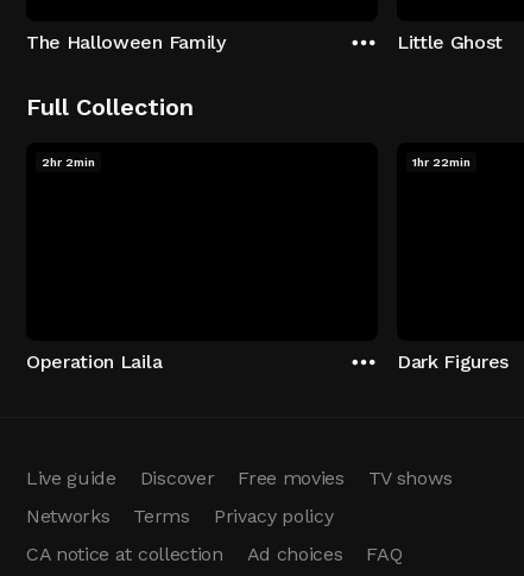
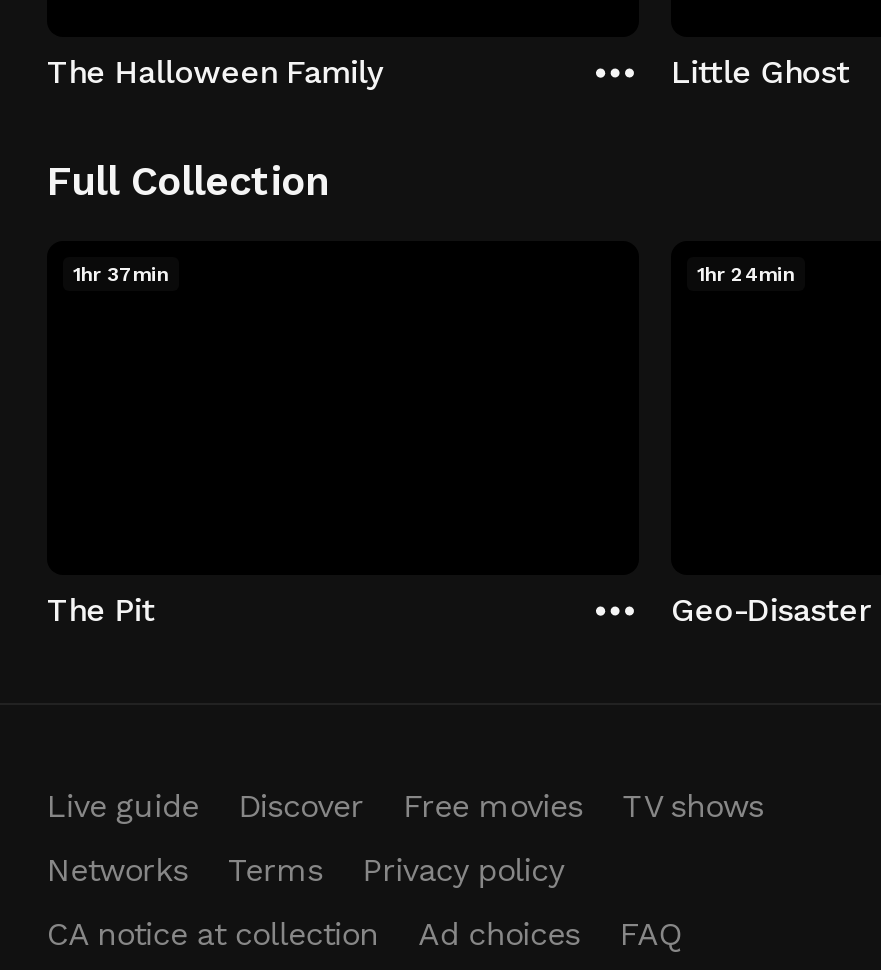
[42,156,95,169] 2hr 2min -> [73,263,169,285] 1hr 37min
[412,156,471,169] 1hr 22min -> [697,263,795,285] 1hr 24min
[26,350,162,372] Operation Laila -> [47,590,155,628] The Pit
[397,350,509,372] Dark Figures -> [671,590,869,628] Geo-Disaster

